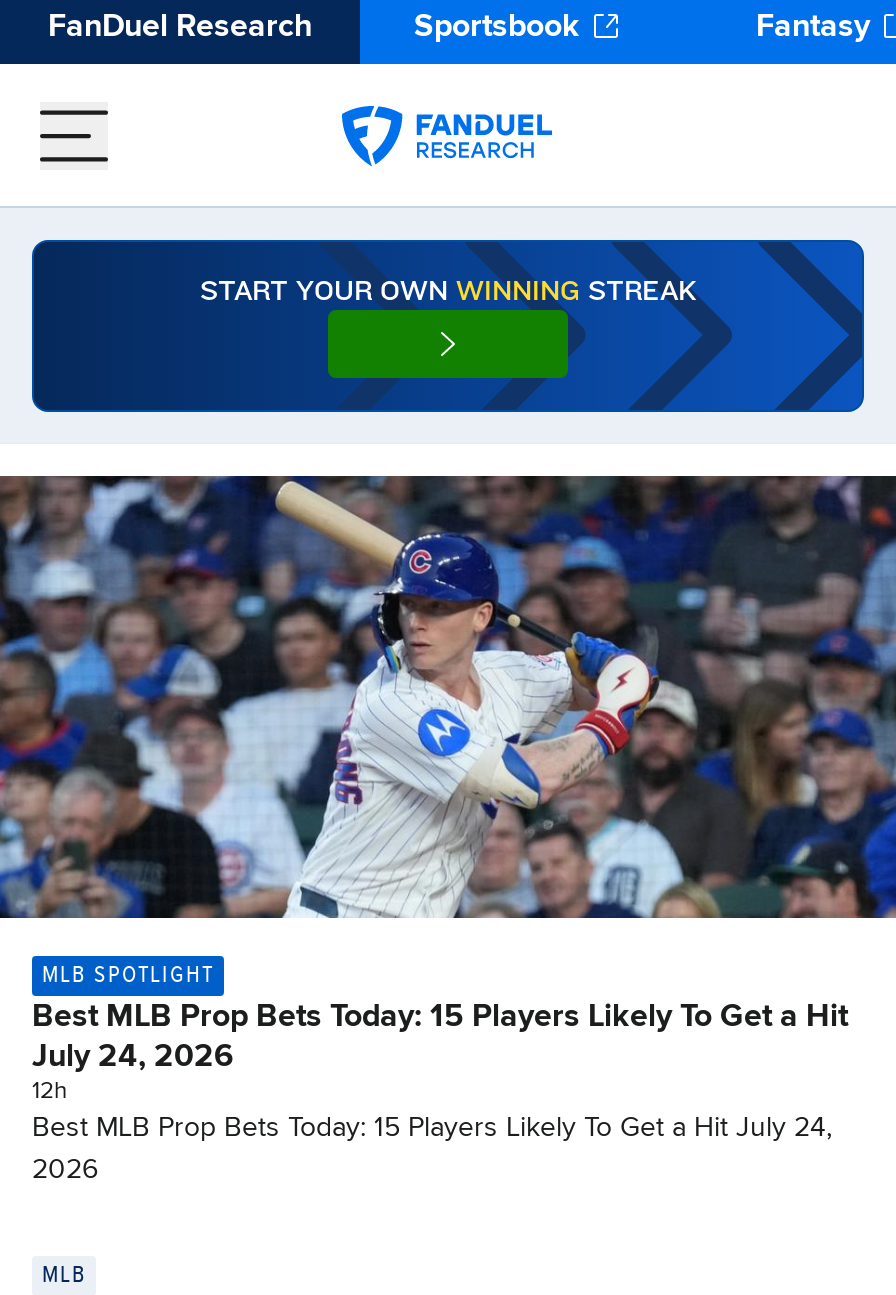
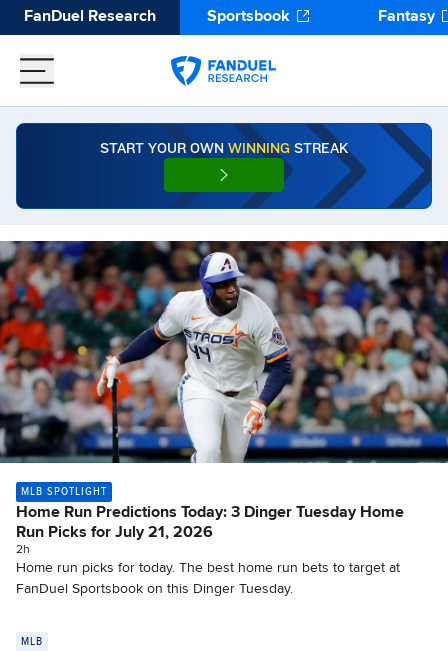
[6,474,890,920] [image] -> [3,240,445,464] [image]
[32,1002,848,1142] Best MLB Prop Bets Today: 15 Players Likely To Get a Hit | July 24, 2026 | 12h | Best MLB Prop Bets Today: 15 Players Likely To Get a Hit July 24, -> [16,505,404,575] Home Run Predictions Today: 3 Dinger Tuesday Home | Run Picks for July 21, 2026 | 2h | Home run picks for today. The best home run bets to target at
[32,1156,98,1184] 2026 -> [16,582,293,596] FanDuel Sportsbook on this Dinger Tuesday.

